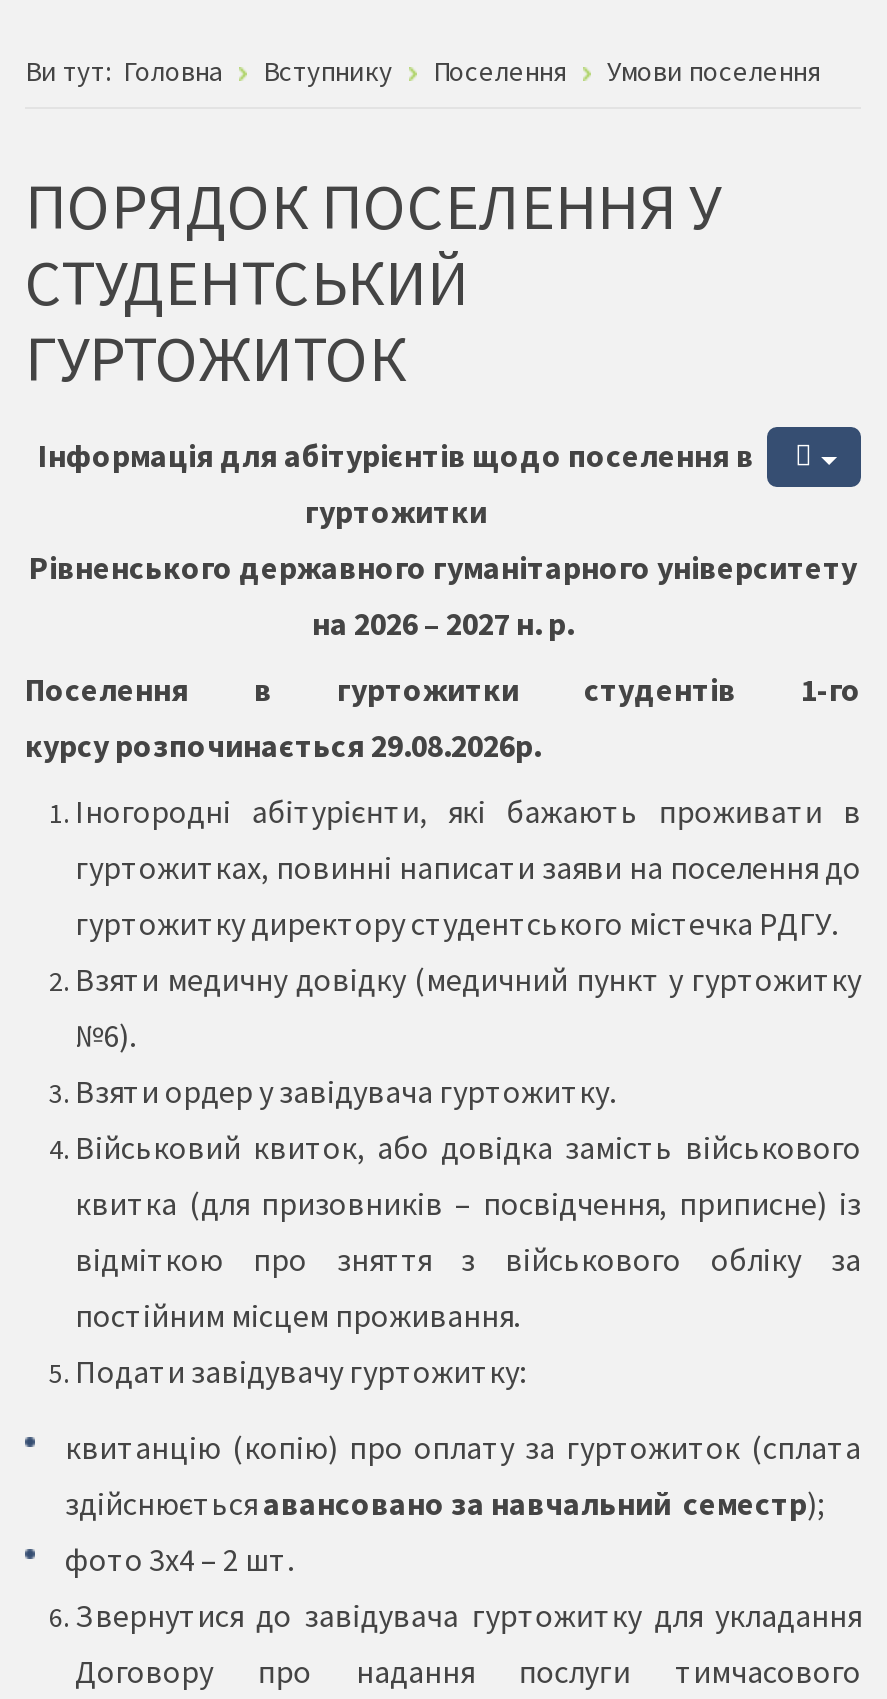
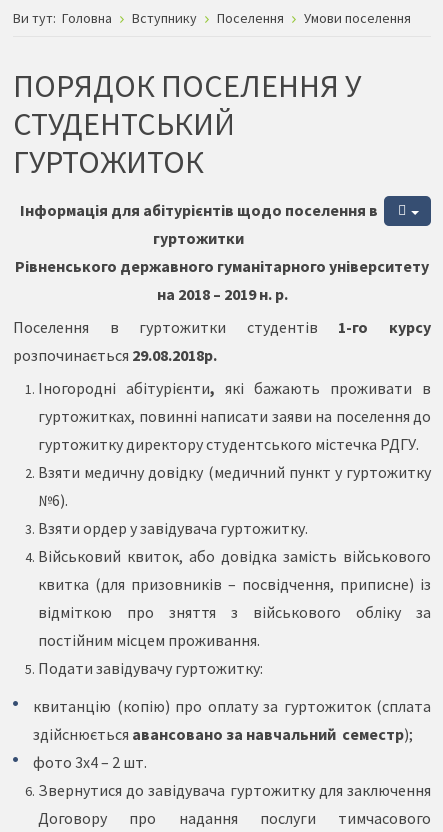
[312,603,574,643] на 2026 – 2027 н. р. -> [156,284,287,304] на 2018 – 2019 н. р.
[25,669,861,765] Поселення в гуртожитки студентів 1-го | курсу розпочинається 29.08.2026р. -> [13,317,431,365] Поселення в гуртожитки студентів 1-го курсу | розпочинається 29.08.2018р.
[75,1595,861,1635] Звернутися до завідувача гуртожитку для укладання -> [38,780,431,800] Звернутися до завідувача гуртожитку для заключення

